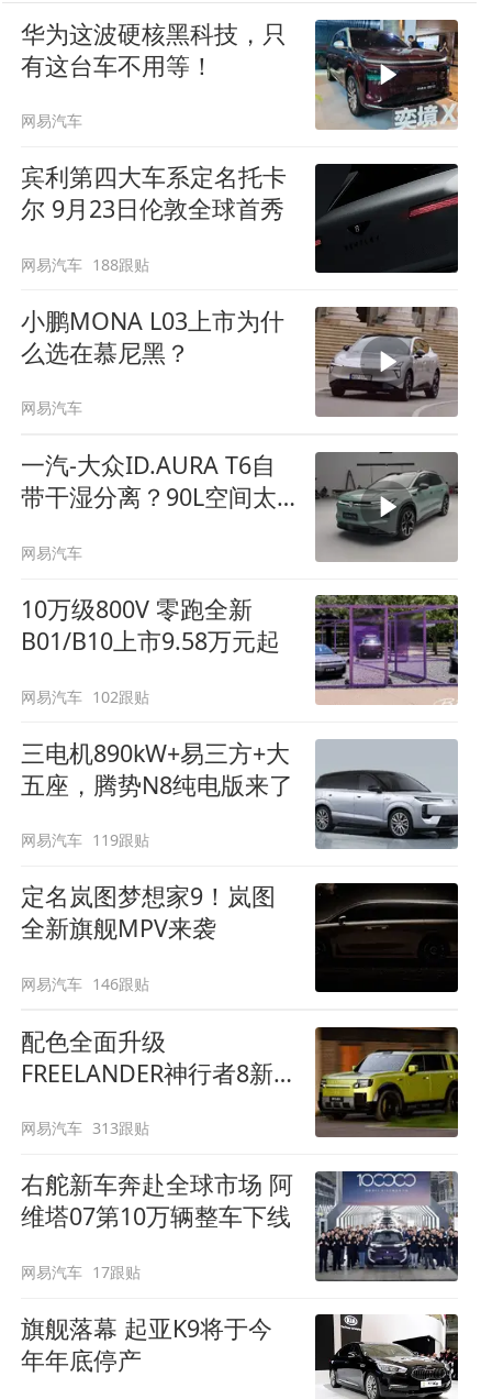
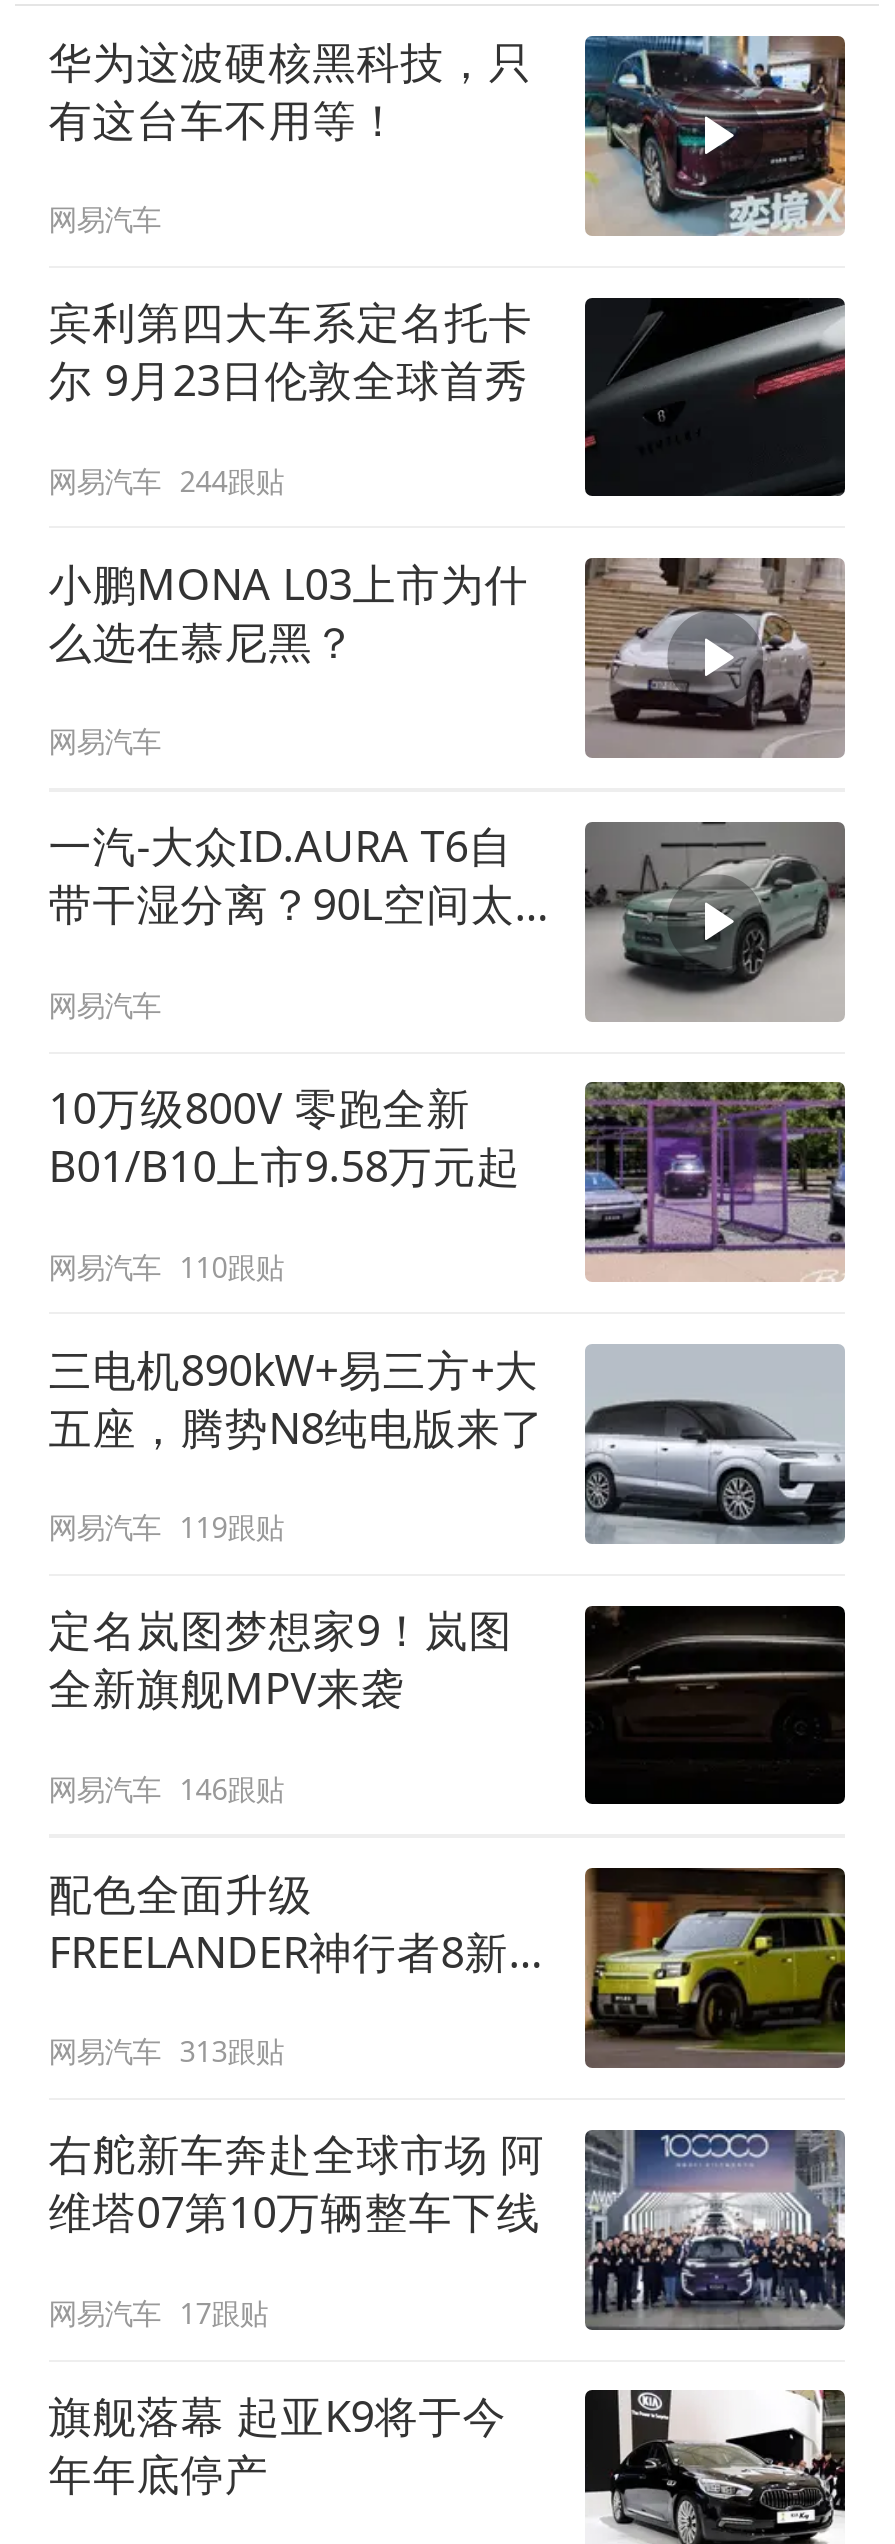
[21,254,150,275] 网易汽车 188跟贴 -> [48,461,284,499] 网易汽车 244跟贴
[21,686,150,707] 网易汽车 102跟贴 -> [48,1247,284,1285] 网易汽车 110跟贴

